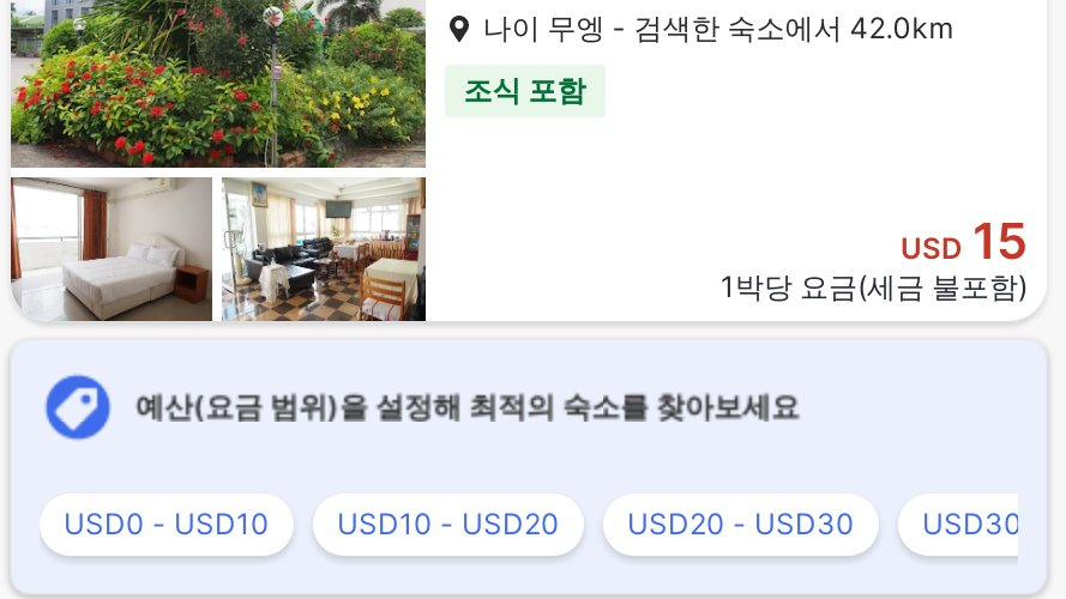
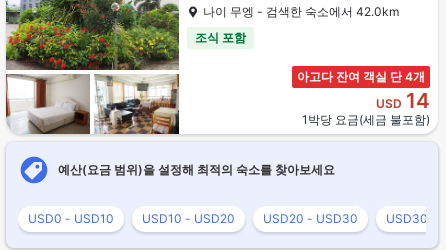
[901,210,1028,270] USD 15 -> [297,69,430,113] 아고다 잔여 객실 단 4개 | USD 14

